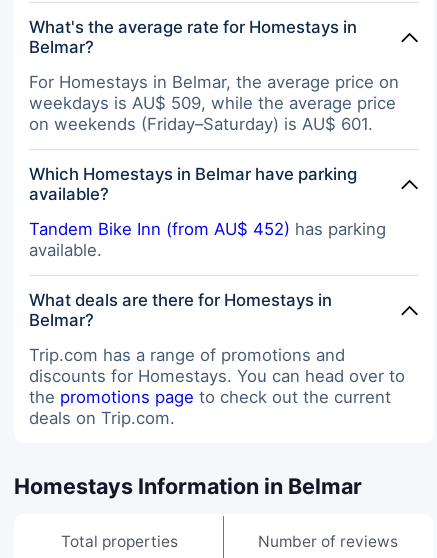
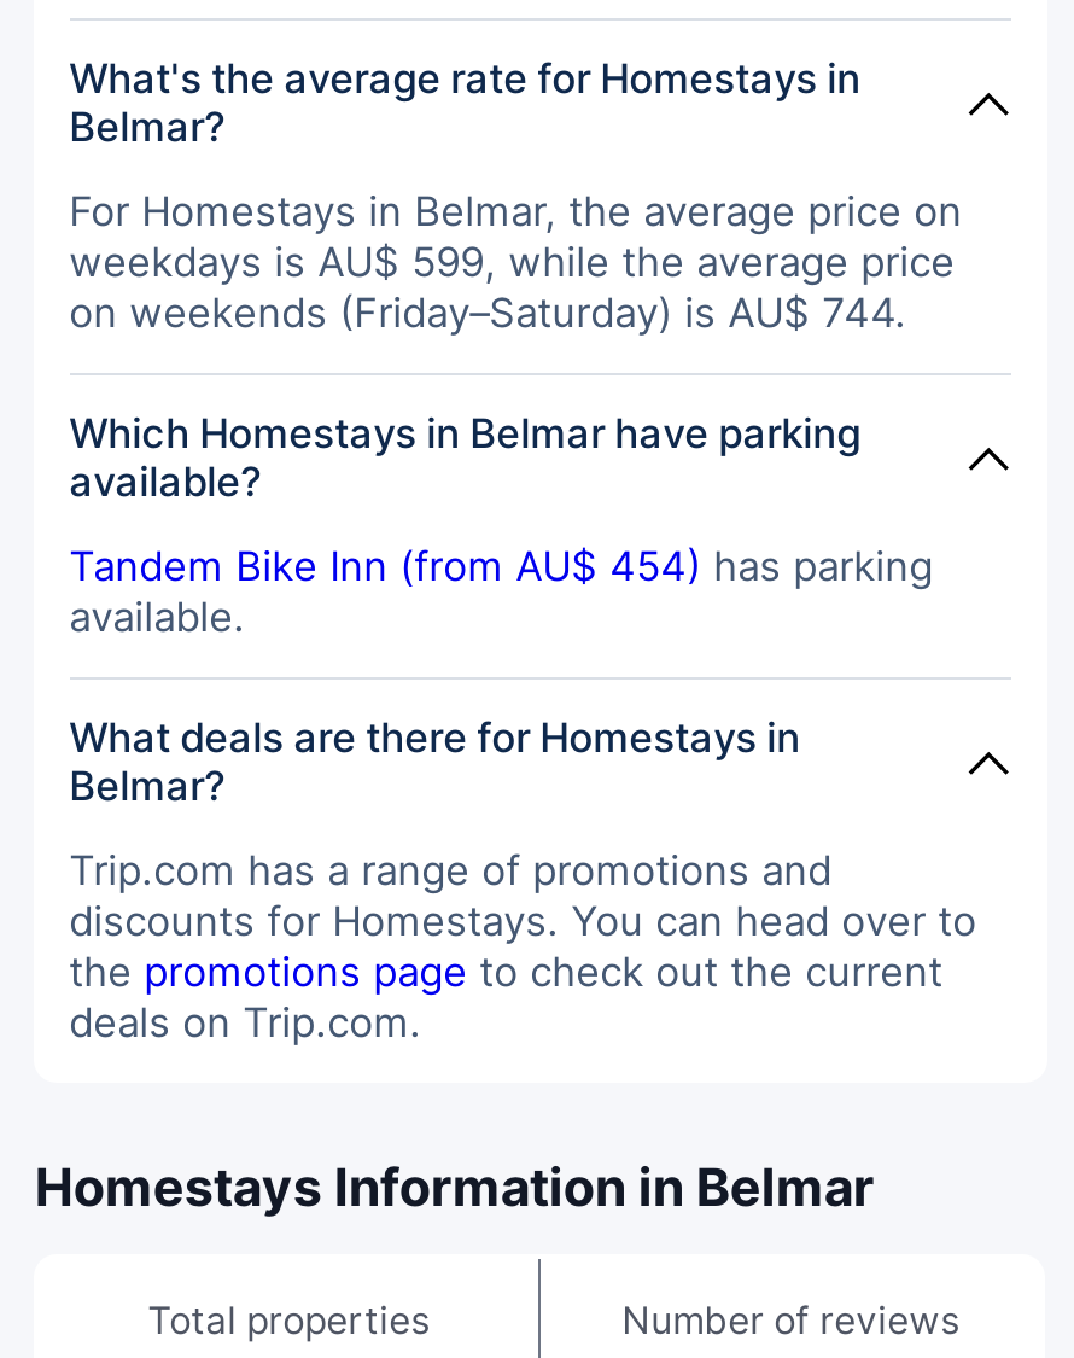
[29,93,396,113] weekdays is AU$ 509, while the average price -> [69,237,955,285] weekdays is AU$ 599, while the average price
[29,114,373,134] on weekends (Friday–Saturday) is AU$ 601. -> [69,288,907,336] on weekends (Friday–Saturday) is AU$ 744.
[29,219,386,239] Tandem Bike Inn (from AU$ 452) has parking -> [69,541,933,589] Tandem Bike Inn (from AU$ 454) has parking

